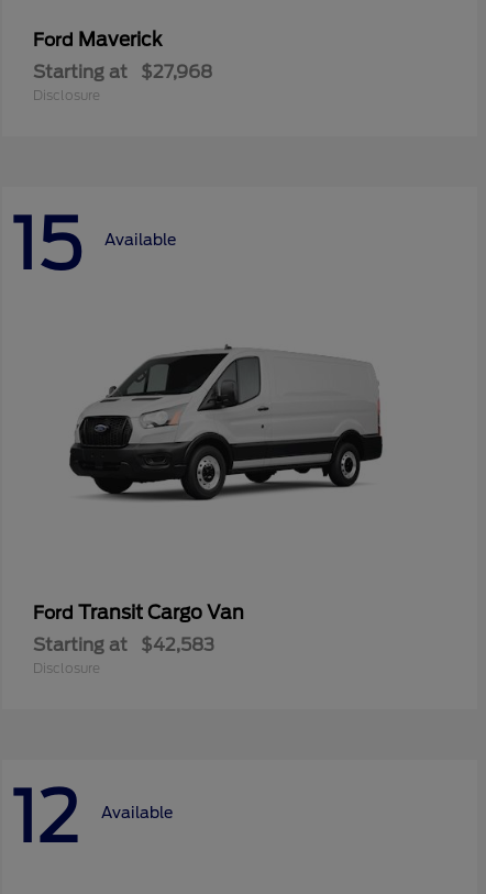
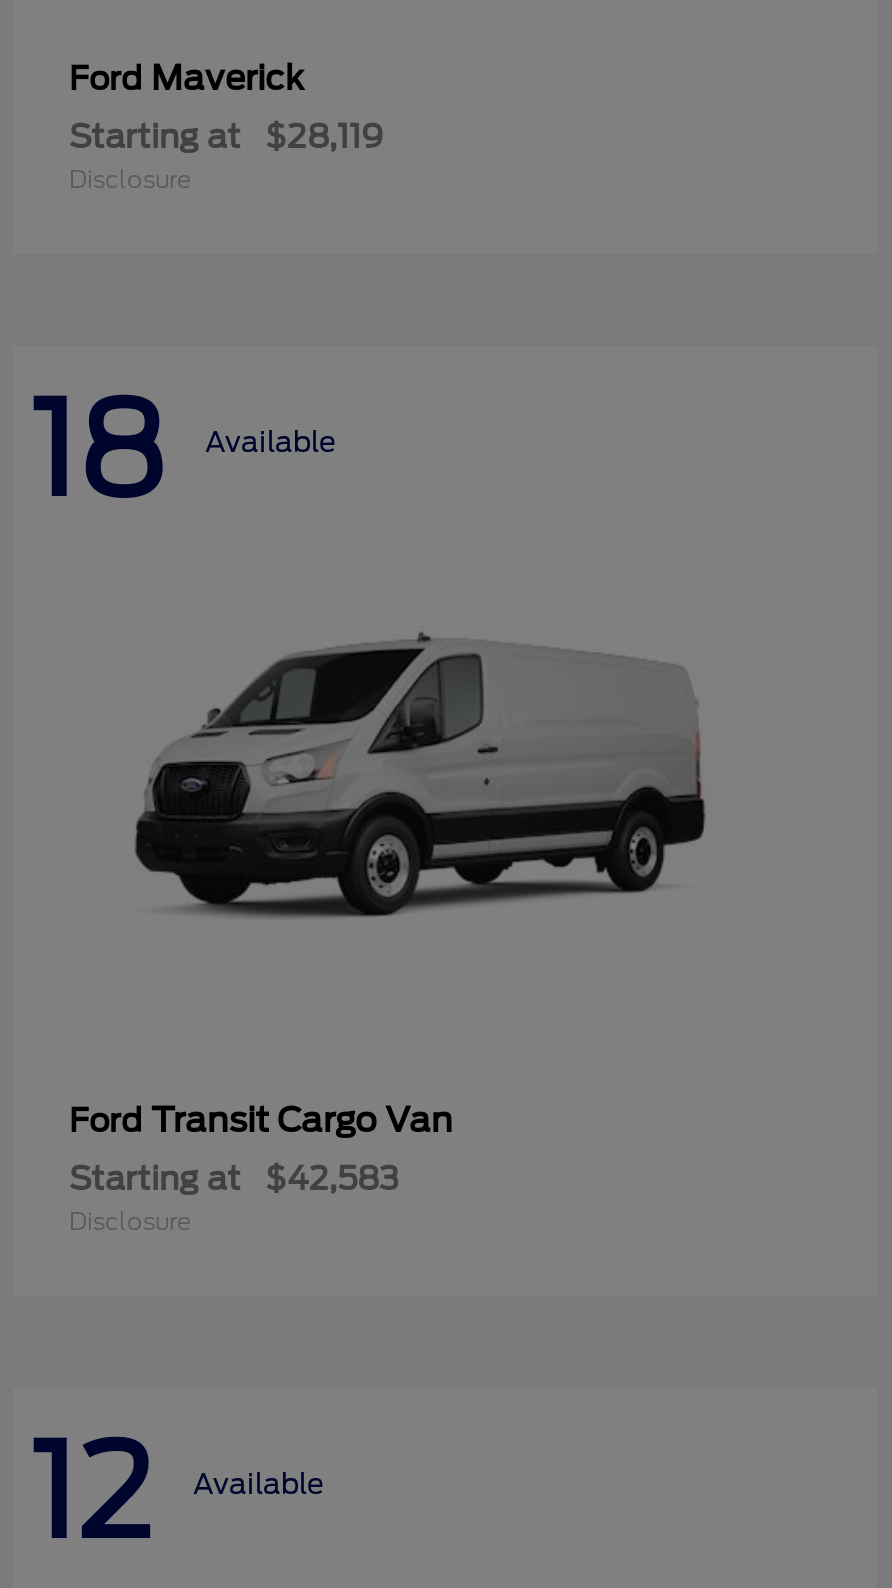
[33,62,212,82] Starting at $27,968 -> [69,118,383,156] Starting at $28,119
[11,203,176,286] 15 Available -> [29,375,335,527] 18 Available

